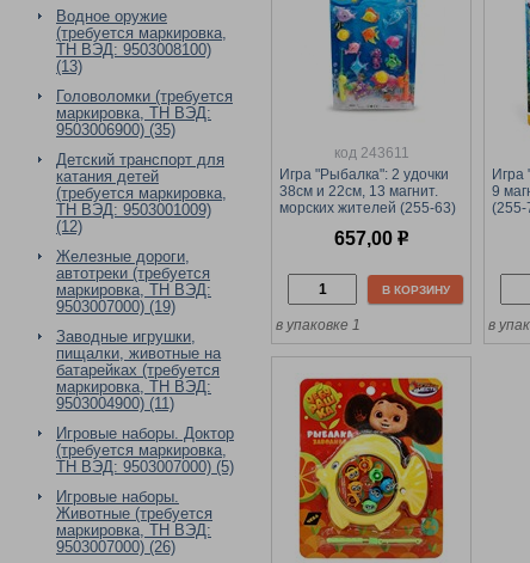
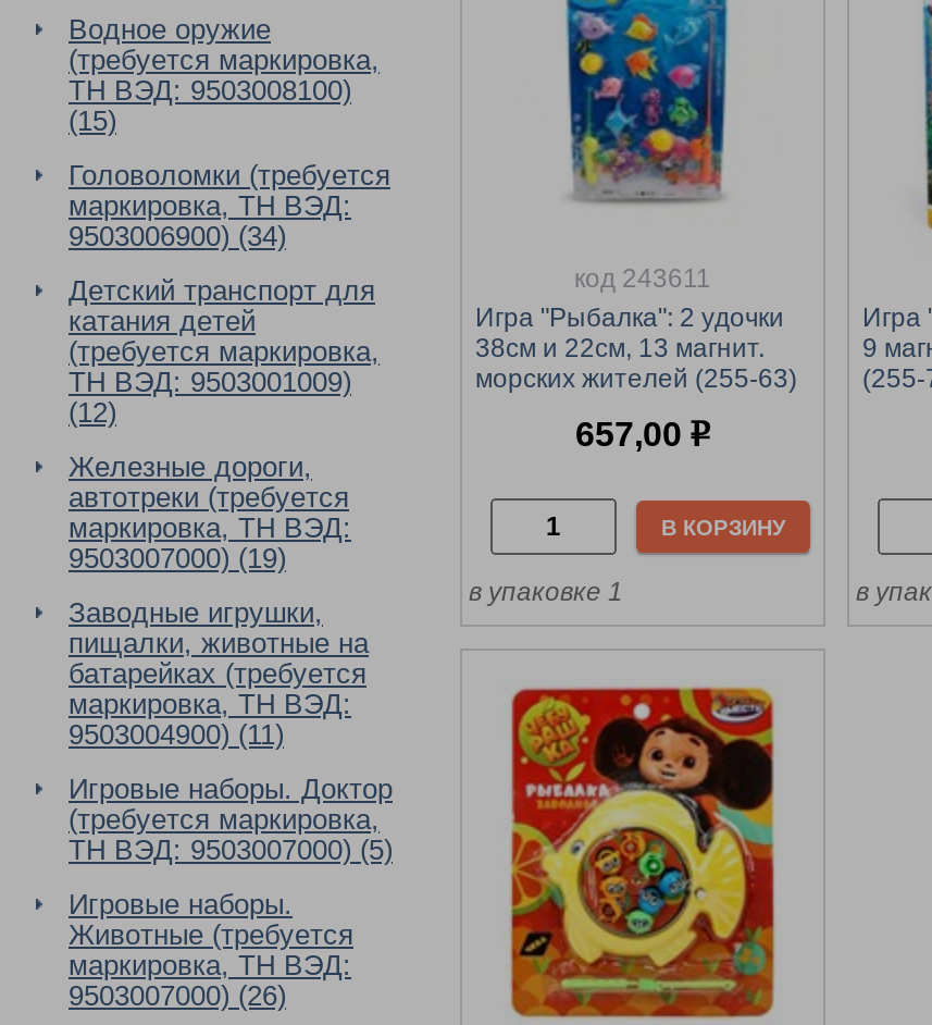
[56,57,82,75] (13) -> [69,105,116,137] (15)
[56,121,175,139] 9503006900) (35) -> [69,220,286,253] 9503006900) (34)

